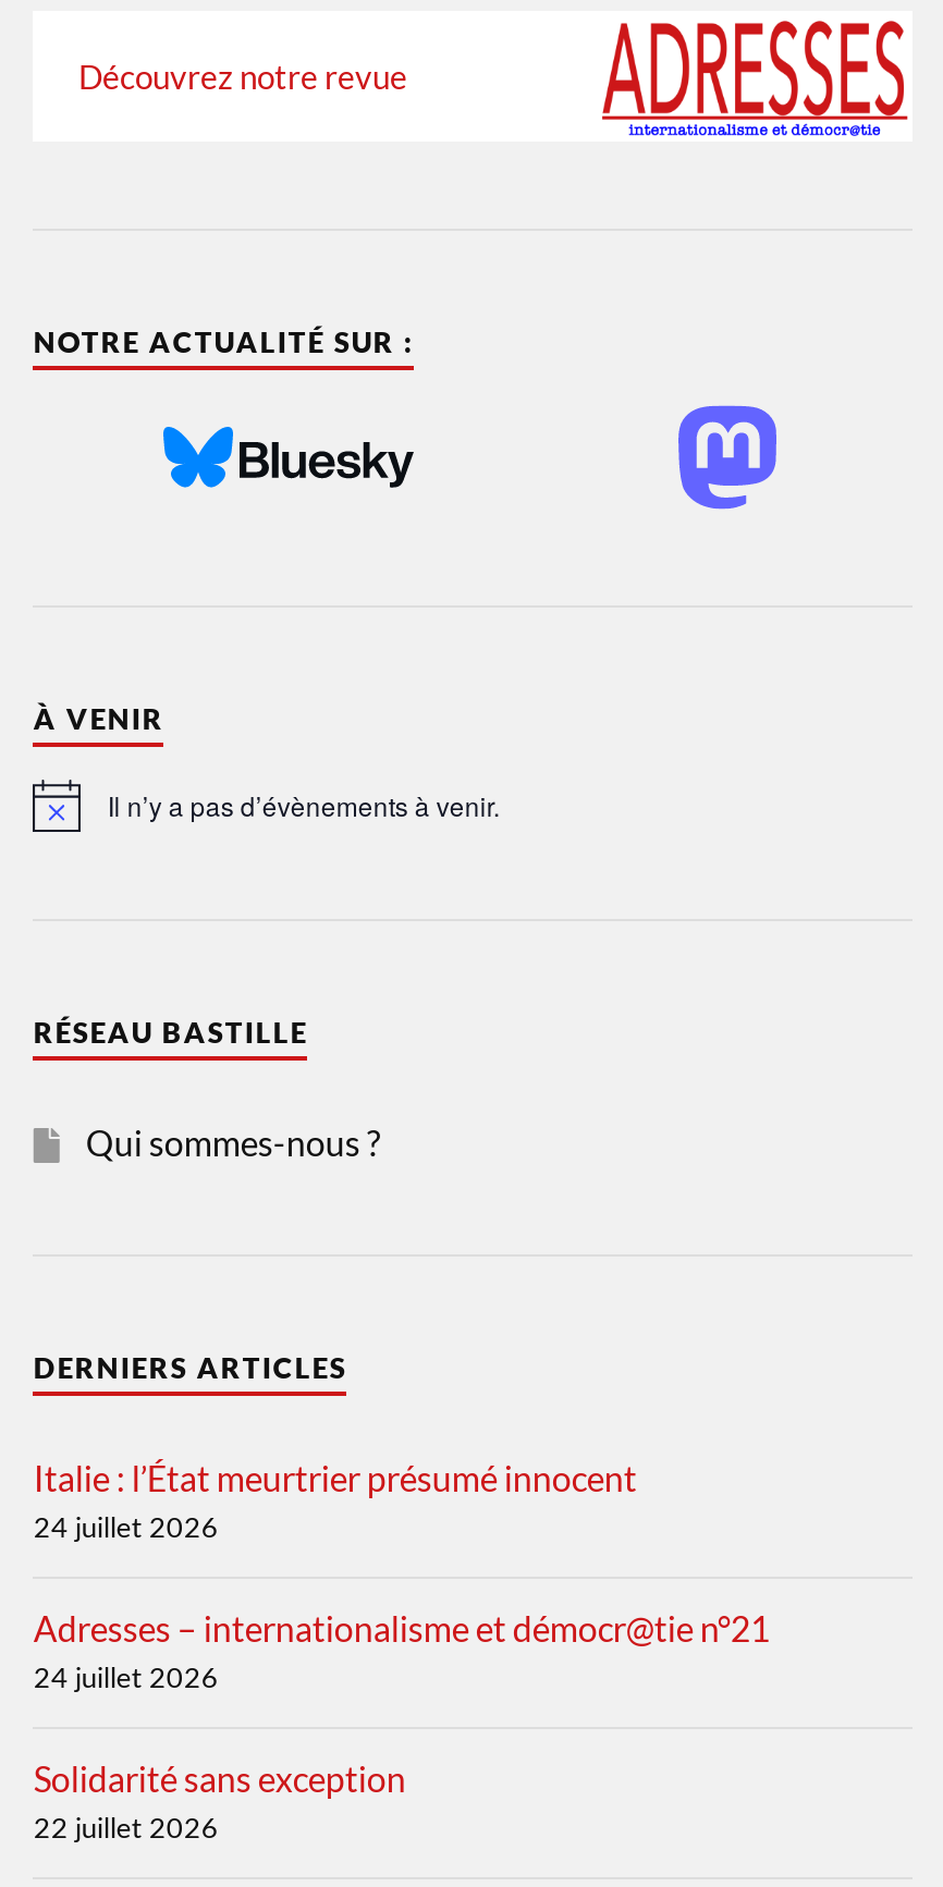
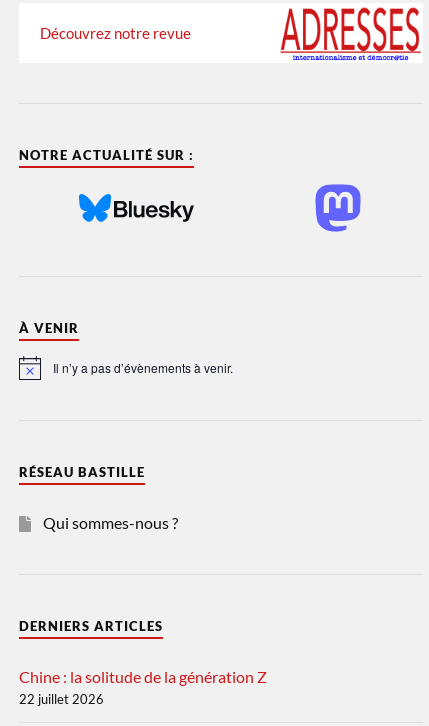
[34,1457,770,1799] Italie : l’État meurtrier présumé innocent | 24 juillet 2026 | Adresses – internationalisme et démocr@tie n°21 | 24 juillet 2026 | Solidarité sans exception -> [19,667,267,686] Chine : la solitude de la génération Z

